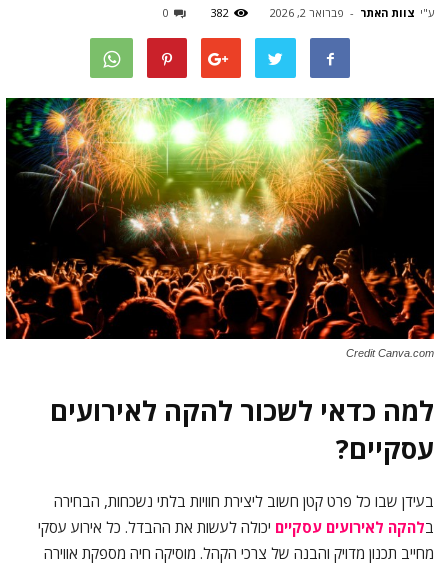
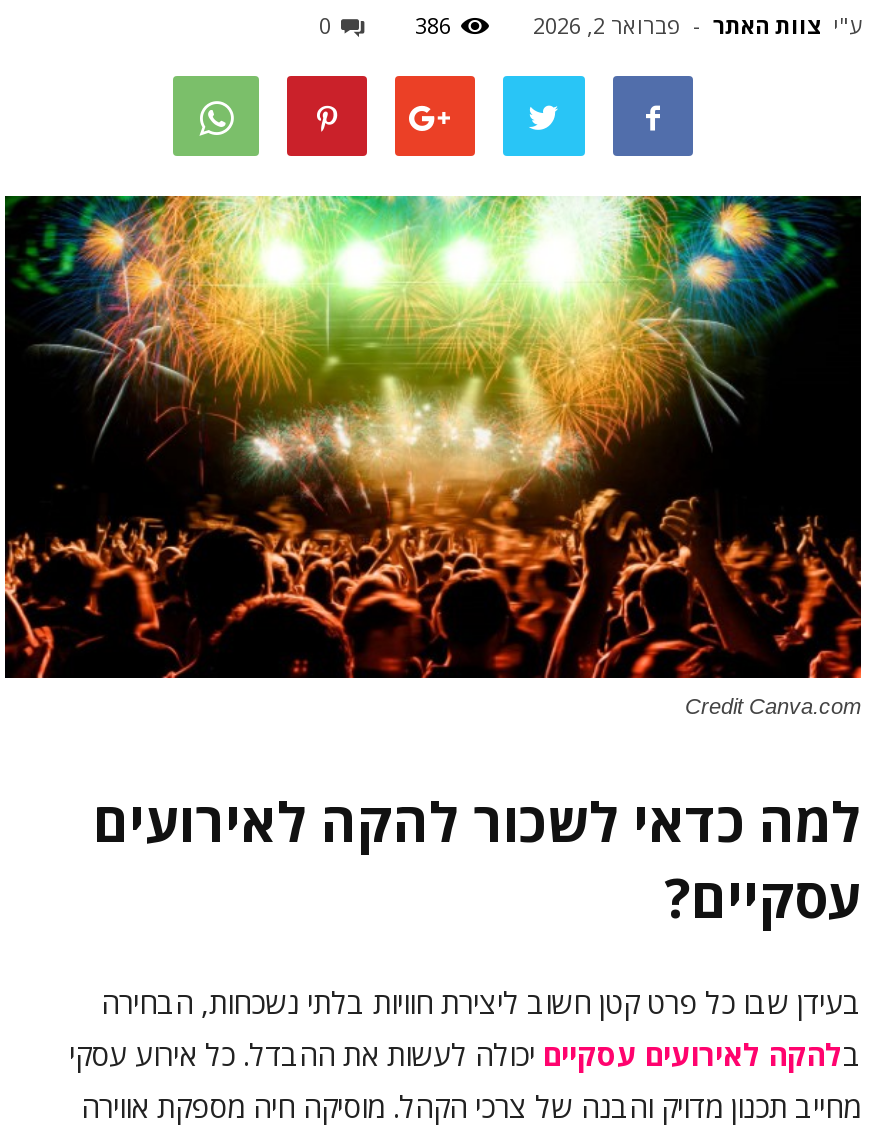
[211,5,229,20] 382 -> [415,10,451,40] 386

